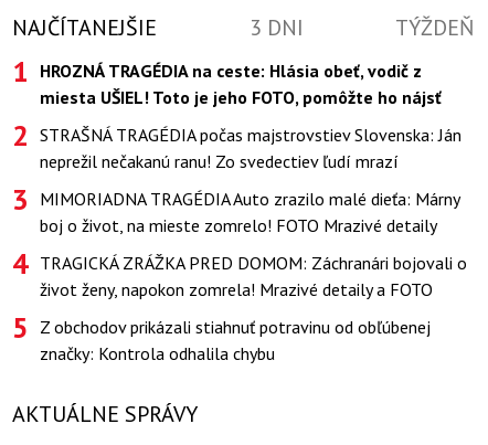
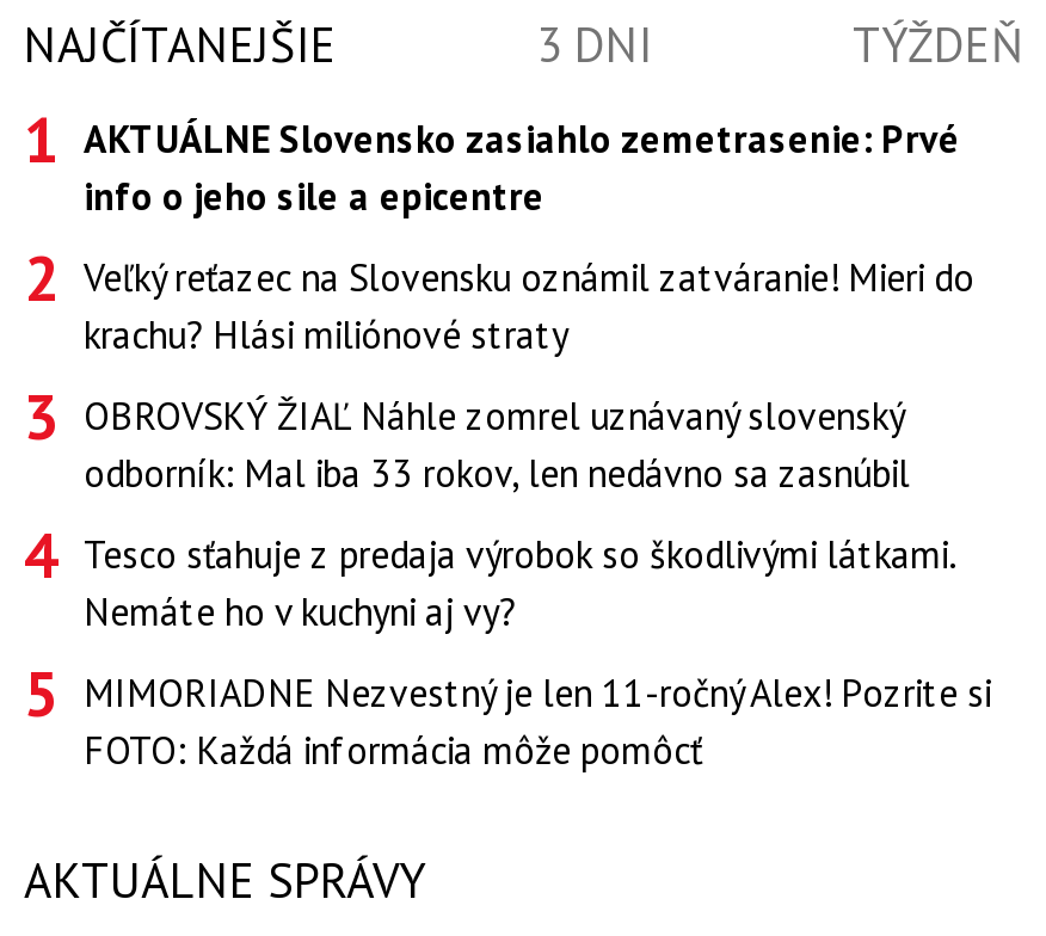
[40,59,442,108] HROZNÁ TRAGÉDIA na ceste: Hlásia obeť, vodič z | miesta UŠIEL! Toto je jeho FOTO, pomôžte ho nájsť -> [84,114,960,219] AKTUÁLNE Slovensko zasiahlo zemetrasenie: Prvé | info o jeho sile a epicentre
[40,123,462,172] STRAŠNÁ TRAGÉDIA počas majstrovstiev Slovenska: Ján | neprežil nečakanú ranu! Zo svedectiev ľudí mrazí -> [84,253,974,358] Veľký reťazec na Slovensku oznámil zatváranie! Mieri do | krachu? Hlási miliónové straty
[40,187,459,236] MIMORIADNA TRAGÉDIA Auto zrazilo malé dieťa: Márny | boj o život, na mieste zomrelo! FOTO Mrazivé detaily -> [84,391,910,496] OBROVSKÝ ŽIAĽ Náhle zomrel uznávaný slovenský | odborník: Mal iba 33 rokov, len nedávno sa zasnúbil
[40,252,467,300] TRAGICKÁ ZRÁŽKA PRED DOMOM: Záchranári bojovali o | život ženy, napokon zomrela! Mrazivé detaily a FOTO -> [84,530,953,635] Tesco sťahuje z predaja výrobok so škodlivými látkami. | Nemáte ho v kuchyni aj vy?
[40,316,431,364] Z obchodov prikázali stiahnuť potravinu od obľúbenej | značky: Kontrola odhalila chybu -> [84,668,991,773] MIMORIADNE Nezvestný je len 11-ročný Alex! Pozrite si | FOTO: Každá informácia môže pomôcť

